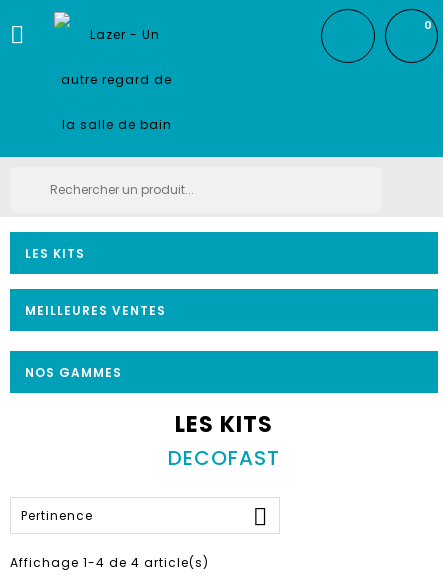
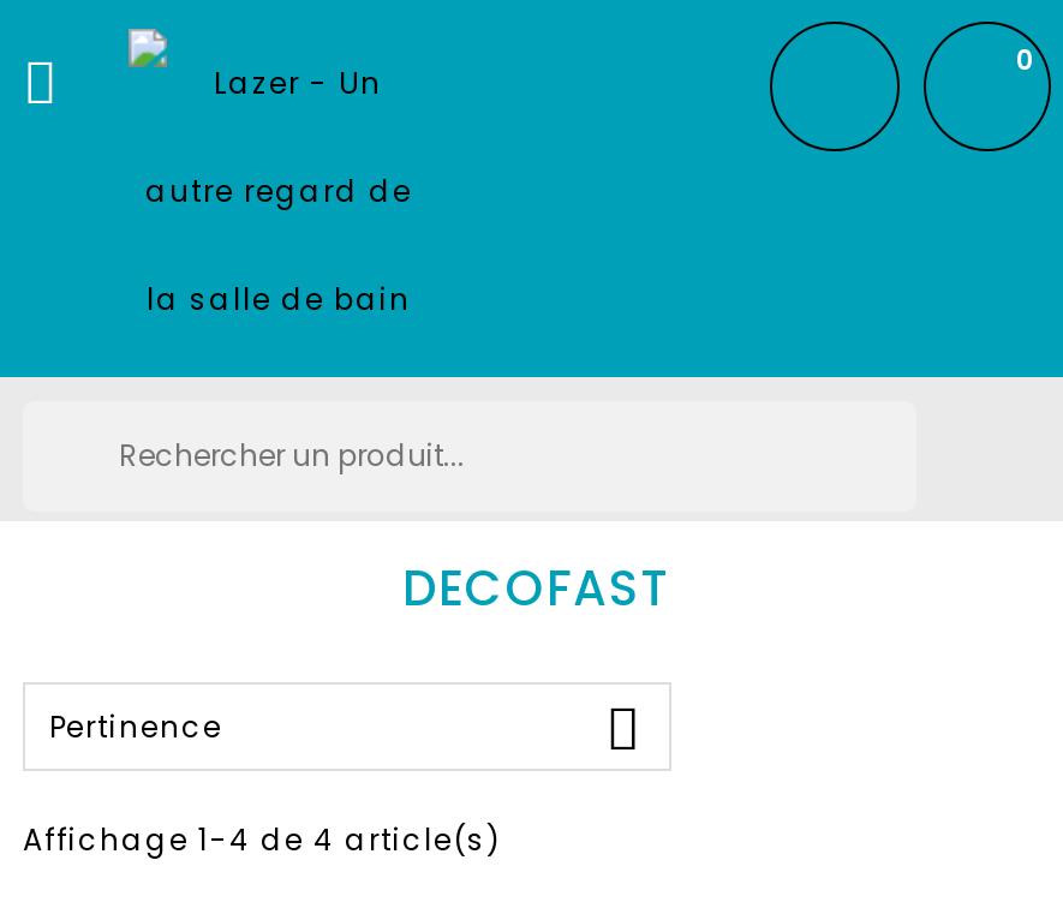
[25,245,166,319] LES KITS | MEILLEURES VENTES -> none
[25,364,273,440] NOS GAMMES | LES KITS -> none

